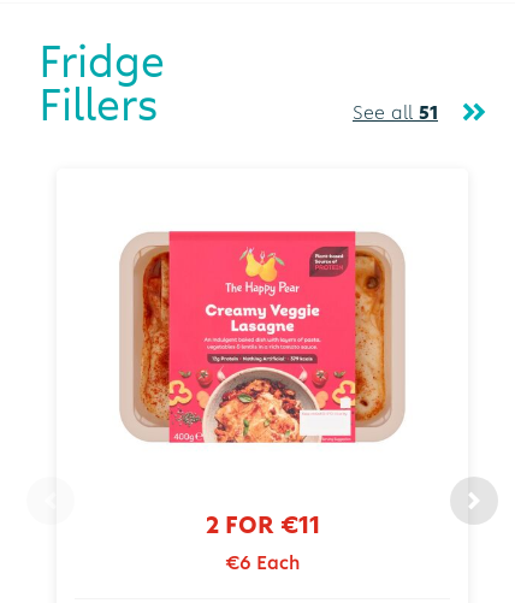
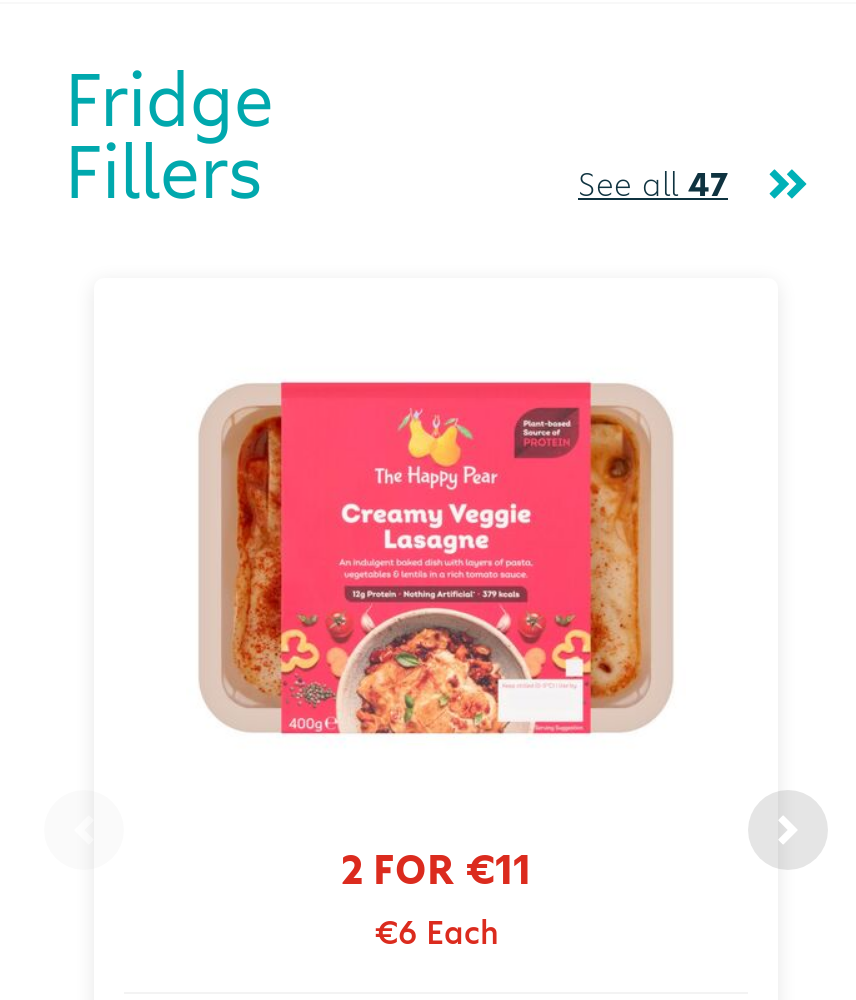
[353,99,438,125] See all 51 -> [578,162,728,206] See all 47

